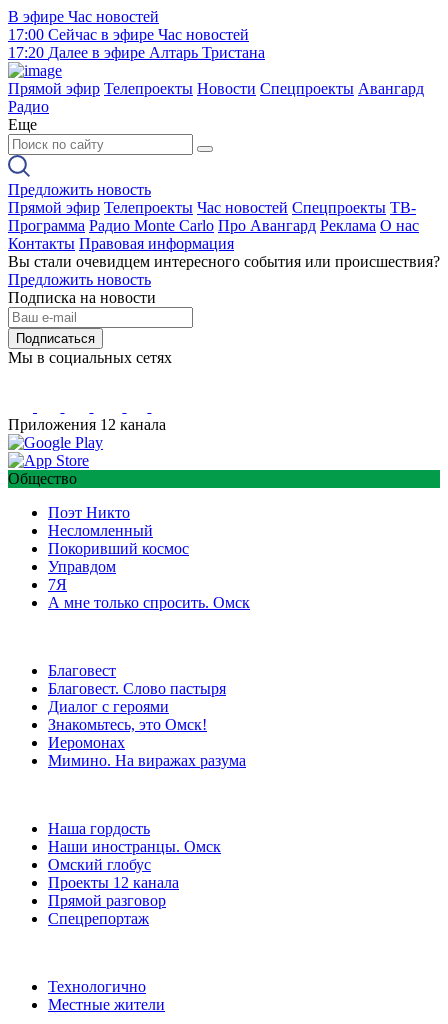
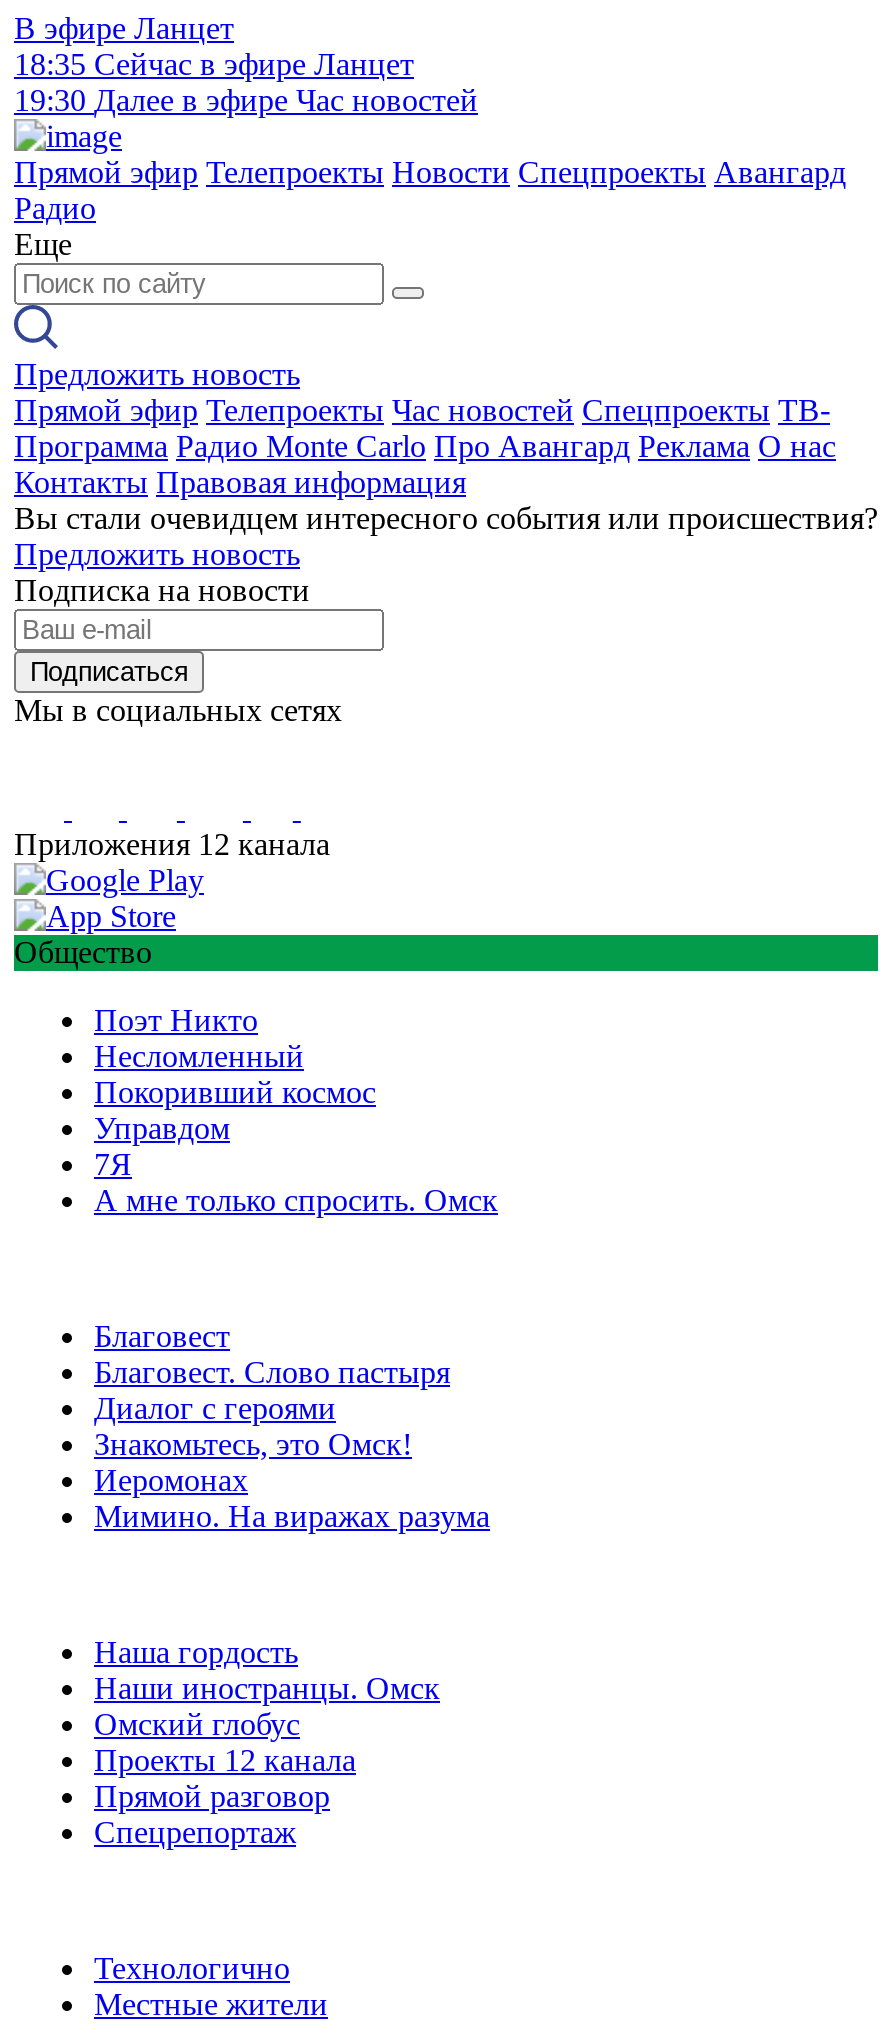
[8,8,265,61] В эфире Час новостей | 17:00 Сейчас в эфире Час новостей | 17:20 Далее в эфире Алтарь Тристана -> [14,11,478,117] В эфире Ланцет | 18:35 Сейчас в эфире Ланцет | 19:30 Далее в эфире Час новостей

